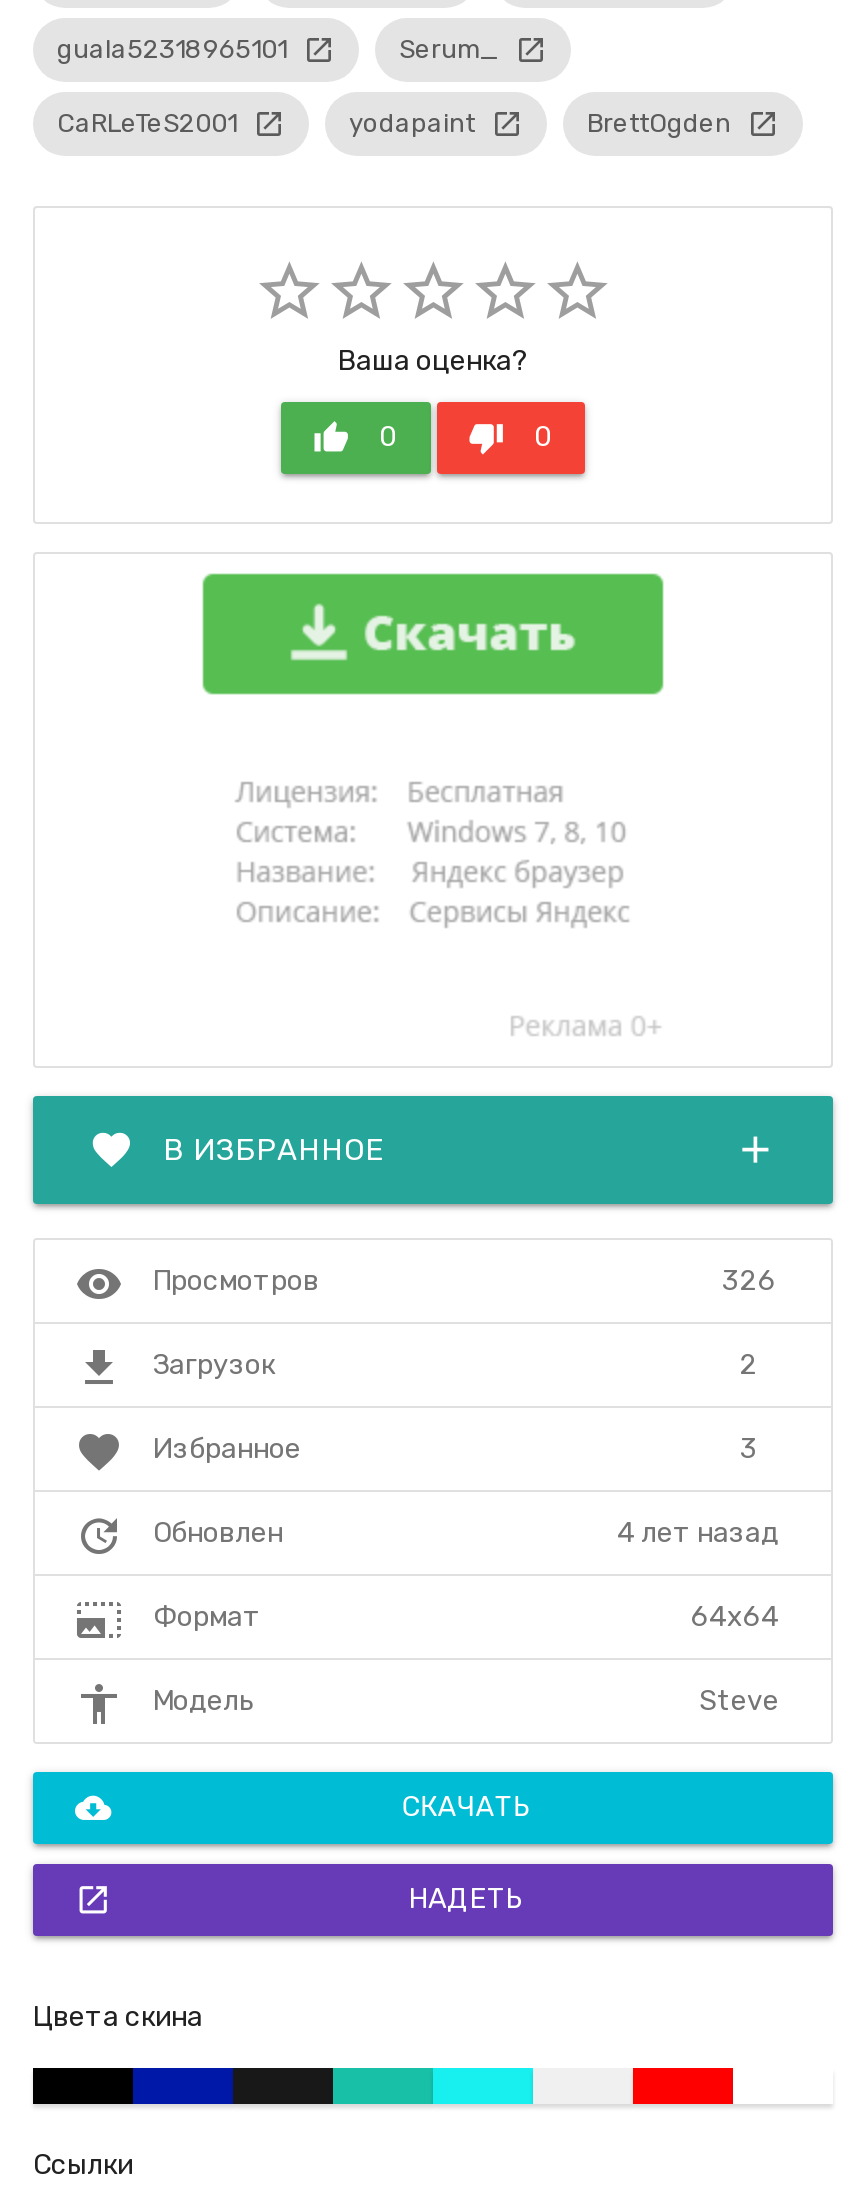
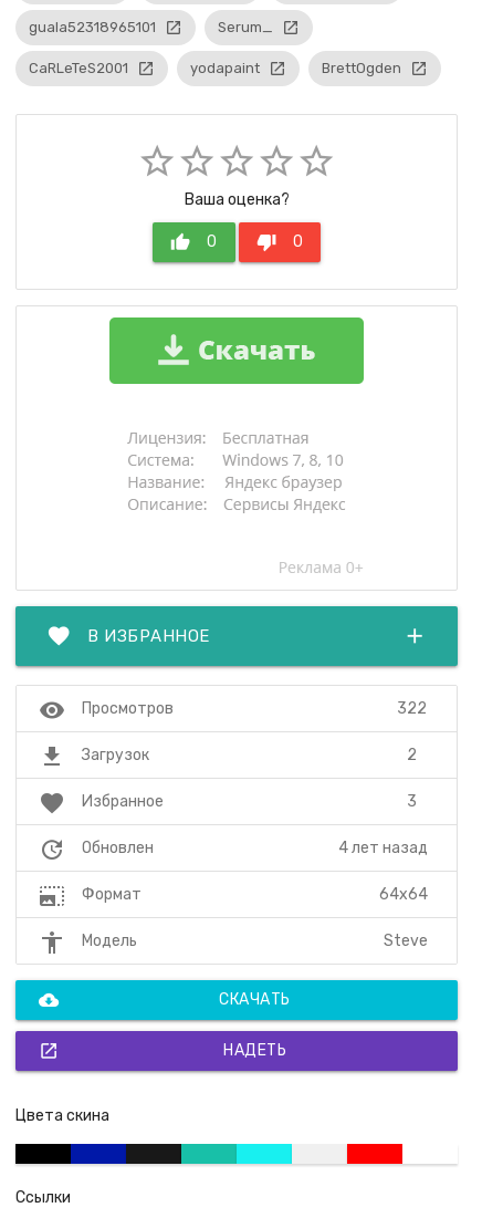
[722,1263,776,1297] 326 -> [396,699,426,717] 322

